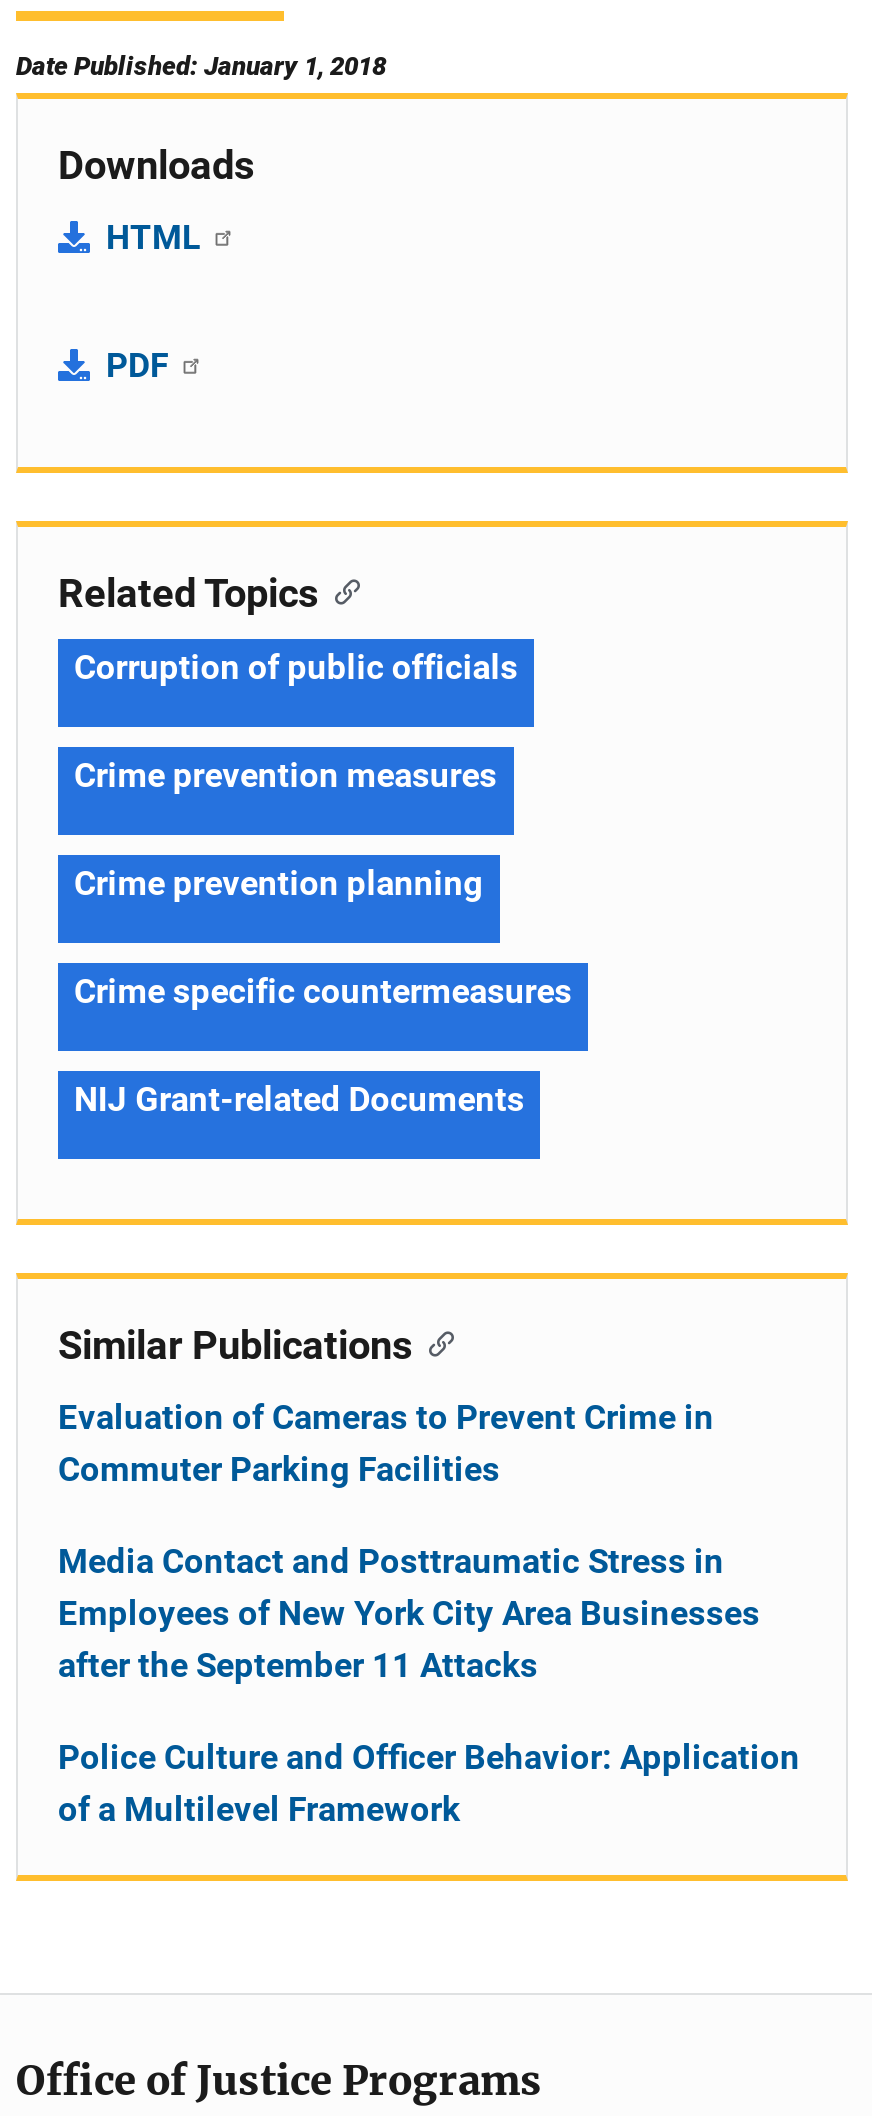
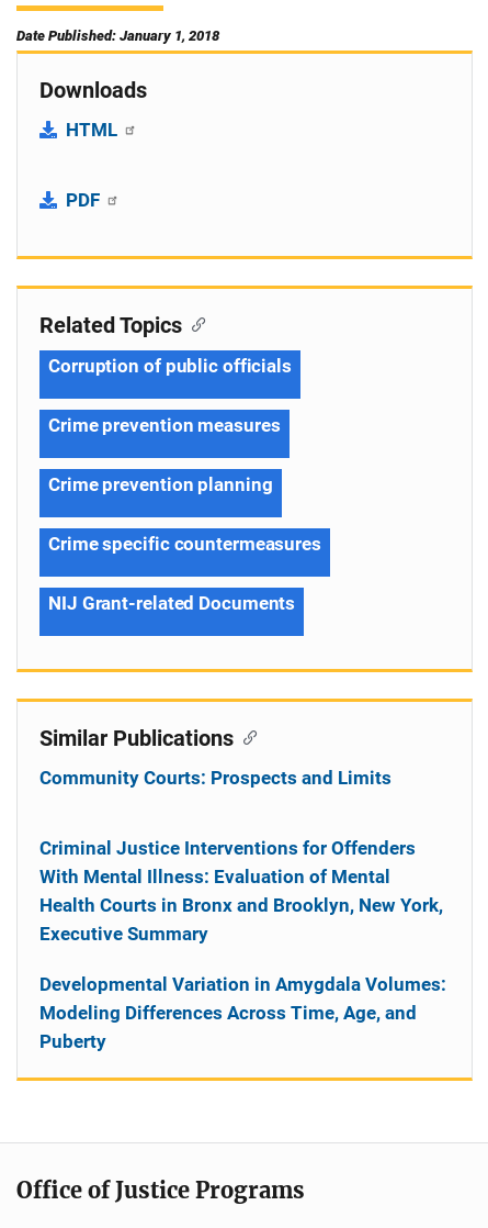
[58,1397,714,1489] Evaluation of Cameras to Prevent Crime in | Commuter Parking Facilities -> [39,766,391,788] Community Courts: Prospects and Limits
[58,1541,760,1685] Media Contact and Posttraumatic Stress in | Employees of New York City Area Businesses | after the September 11 Attacks -> [39,837,443,944] Criminal Justice Interventions for Offenders | With Mental Illness: Evaluation of Mental | Health Courts in Bronx and Brooklyn, New York, | Executive Summary
[58,1737,800,1829] Police Culture and Officer Behavior: Application | of a Multilevel Framework -> [39,973,446,1052] Developmental Variation in Amygdala Volumes: | Modeling Differences Across Time, Age, and | Puberty

